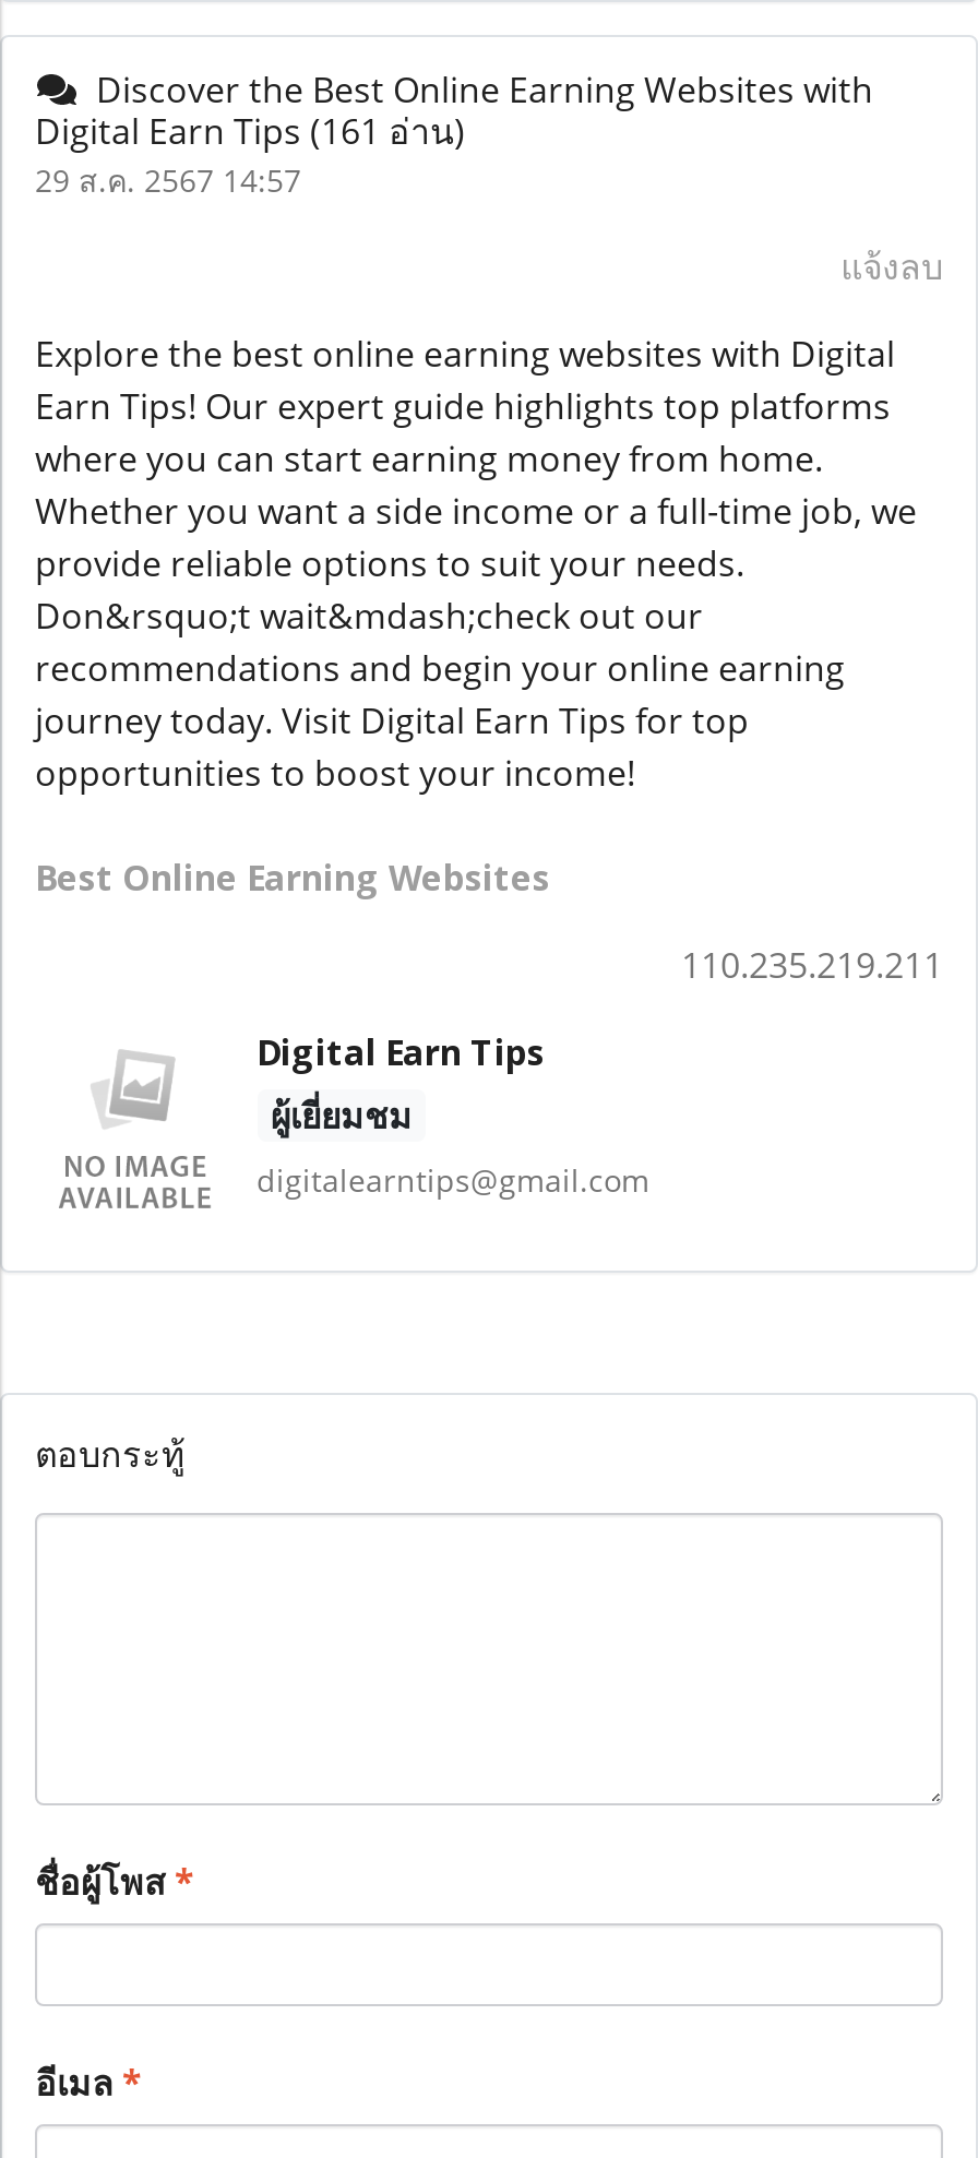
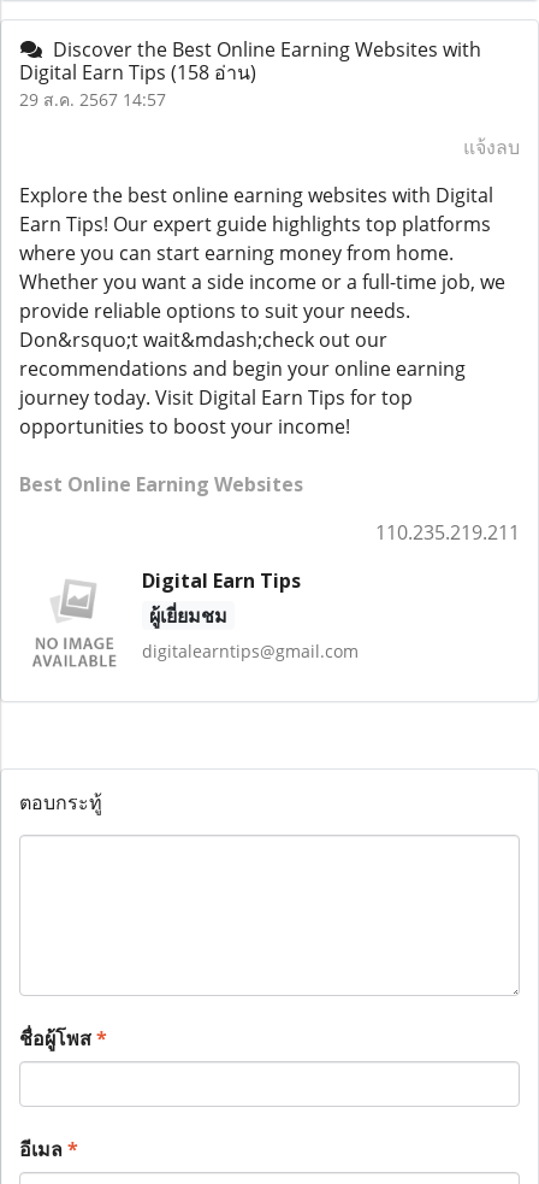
[35,107,465,155] Digital Earn Tips (161 อ่าน) -> [19,59,256,86] Digital Earn Tips (158 อ่าน)

